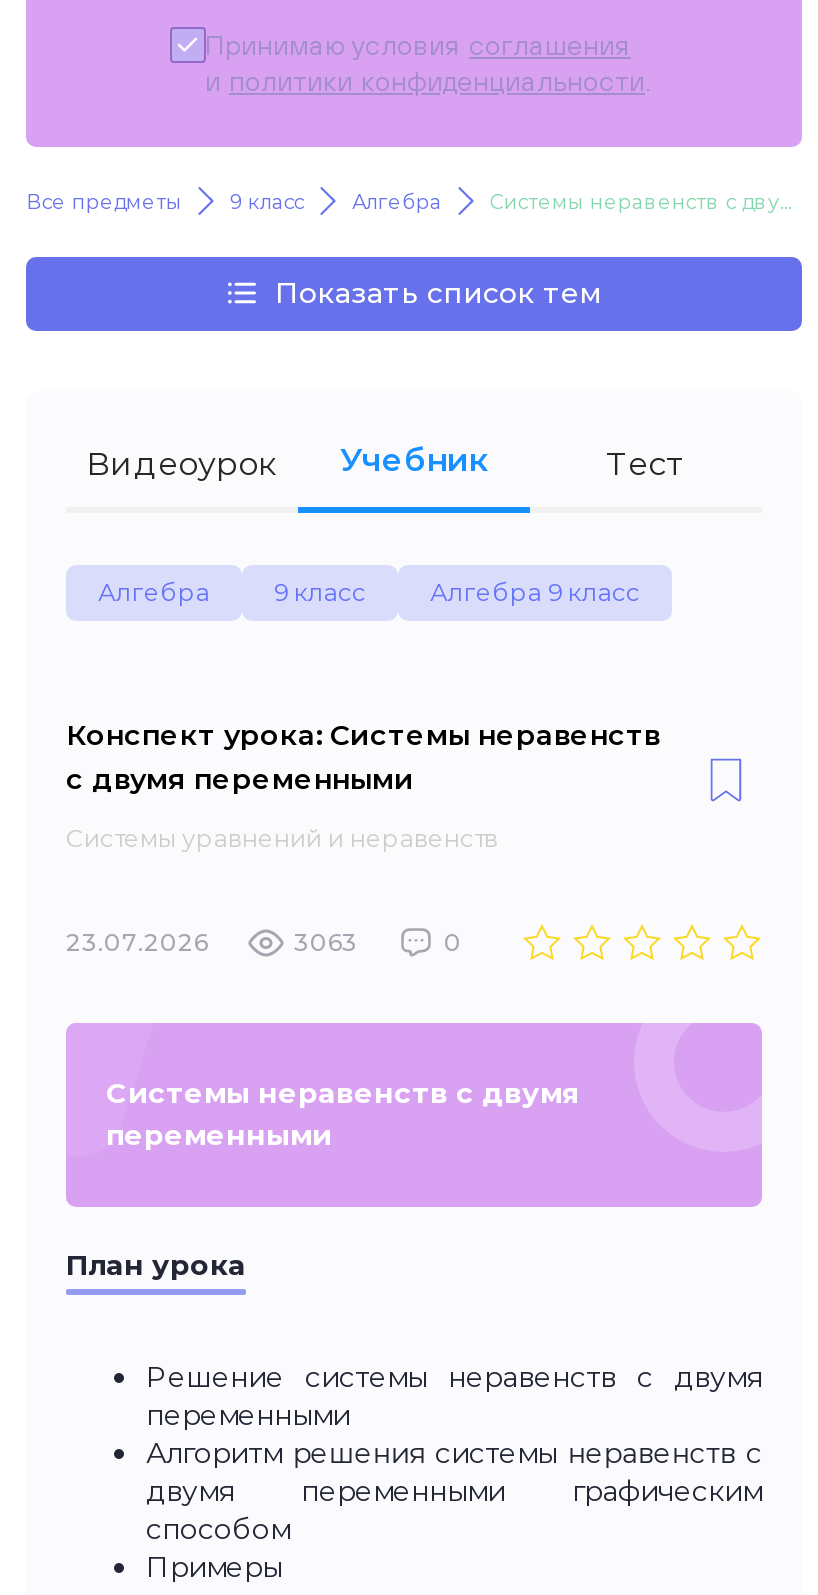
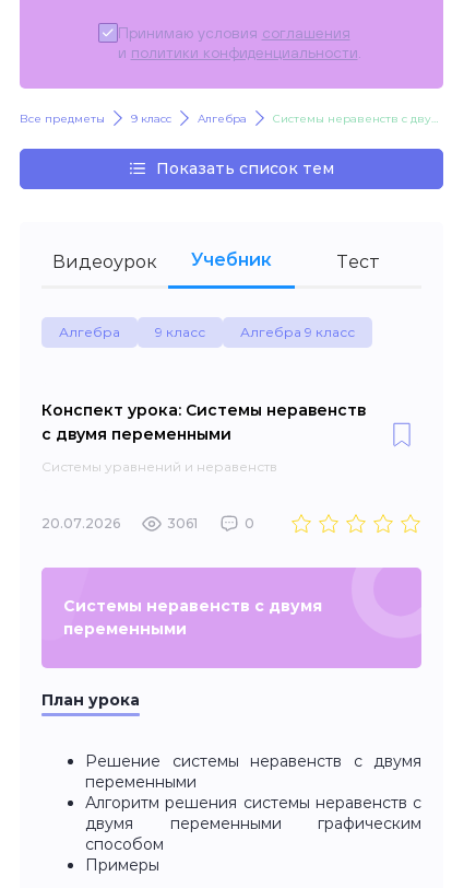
[66,927,208,957] 23.07.2026 -> [41,515,120,531] 20.07.2026
[294,927,358,957] 3063 -> [167,515,198,531] 3061

